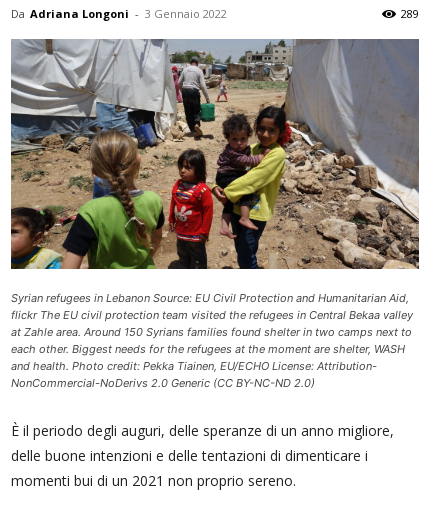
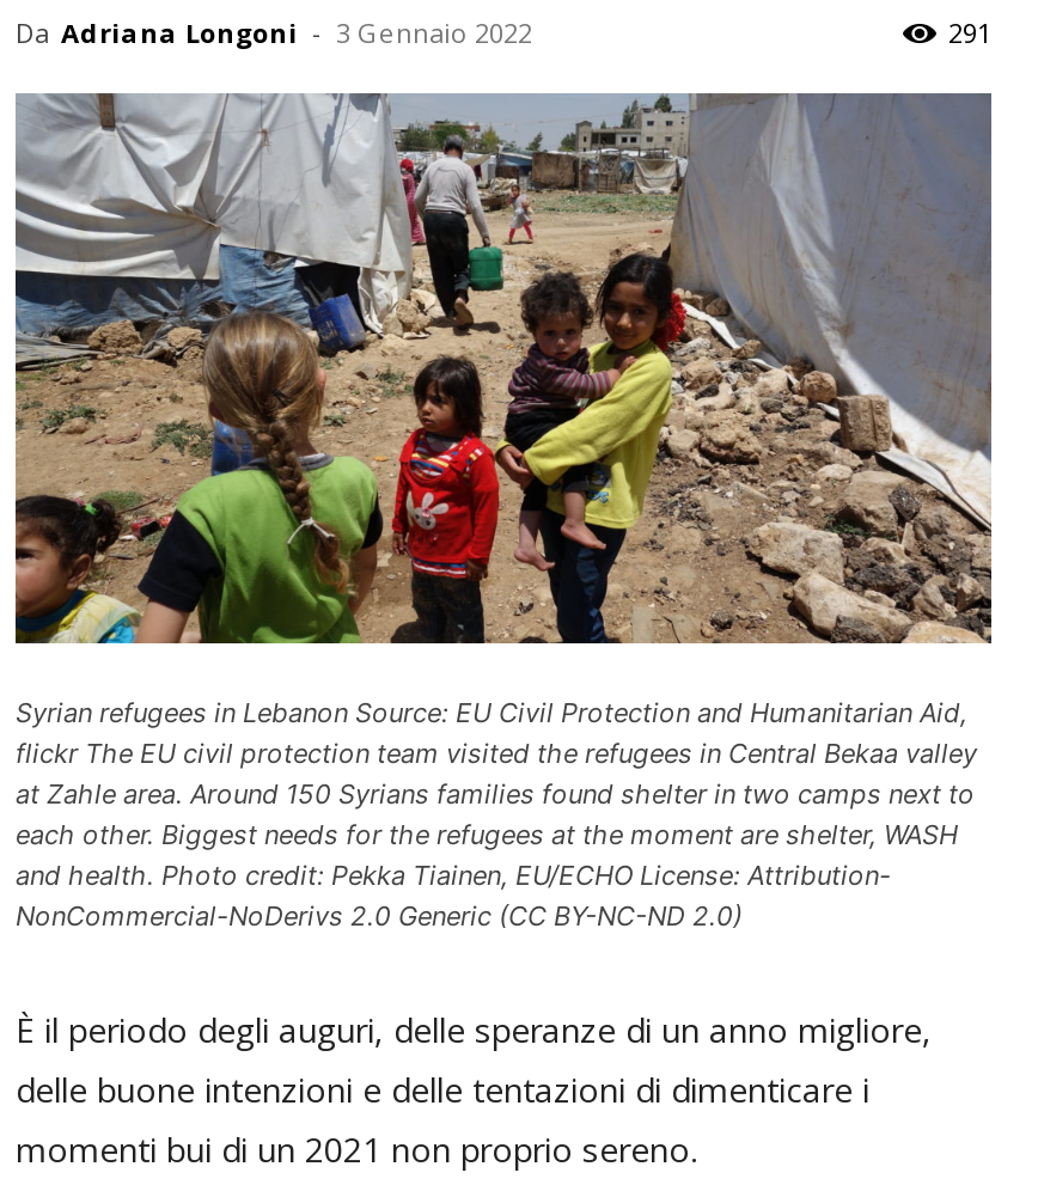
[401,6,419,21] 289 -> [948,14,991,50] 291

